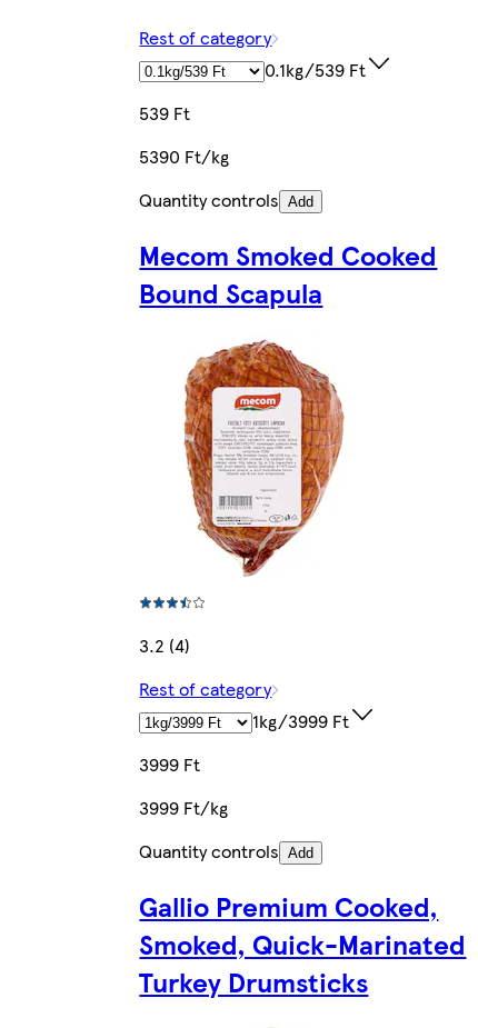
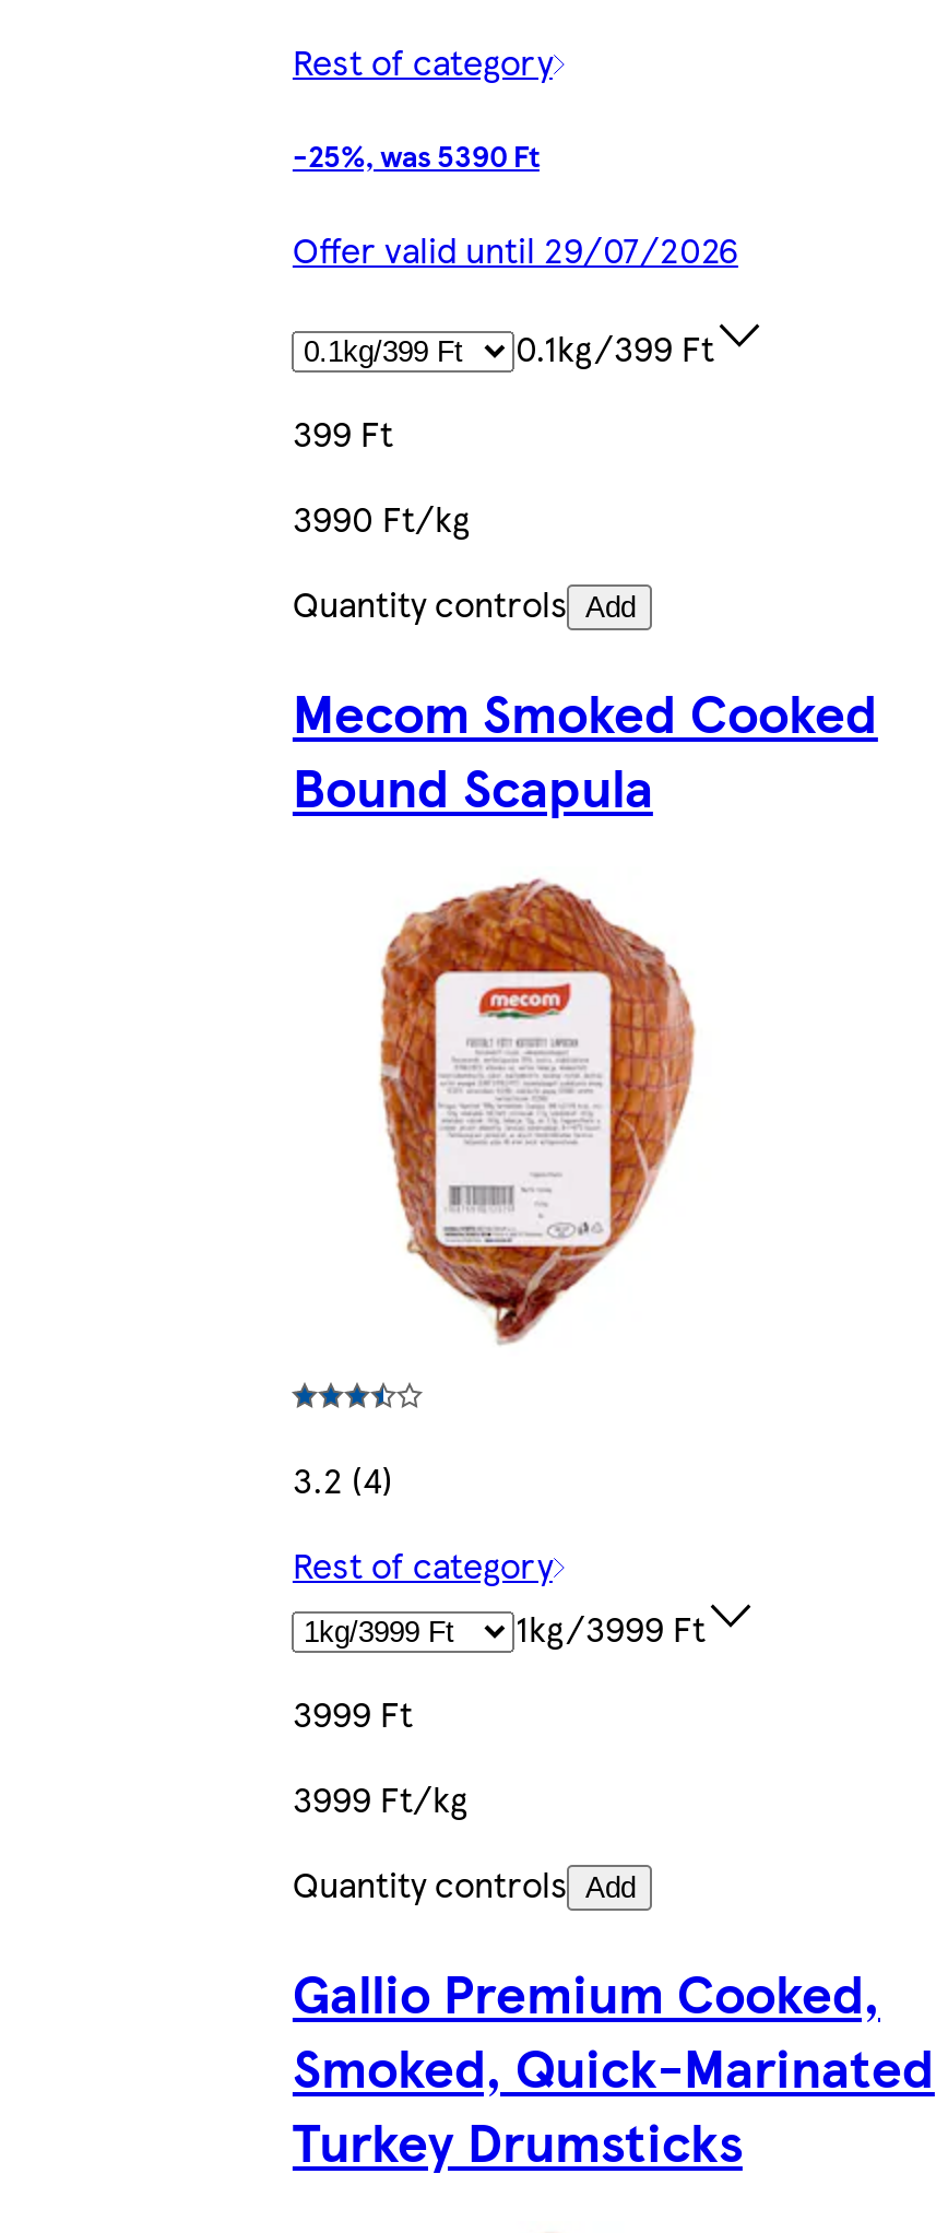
[139,56,366,169] 0.1kg/539 Ft | 539 Ft | 5390 Ft/kg -> [292,134,738,543] -25%, was 5390 Ft | Offer valid until 29/07/2026 | 0.1kg/399 Ft | 399 Ft | 3990 Ft/kg

